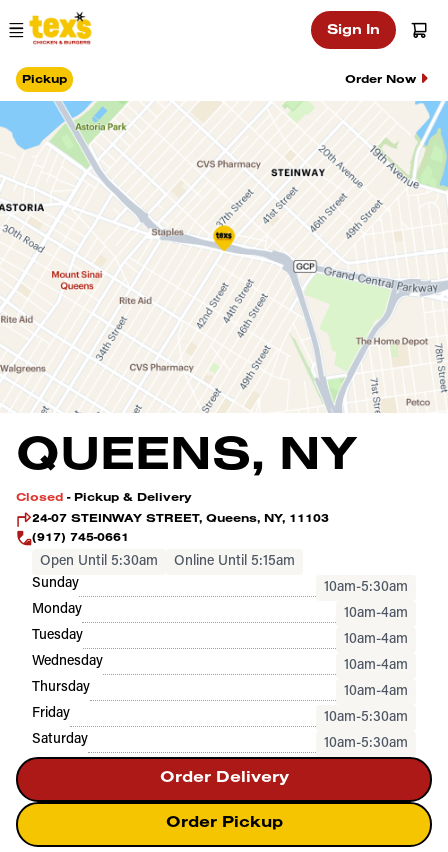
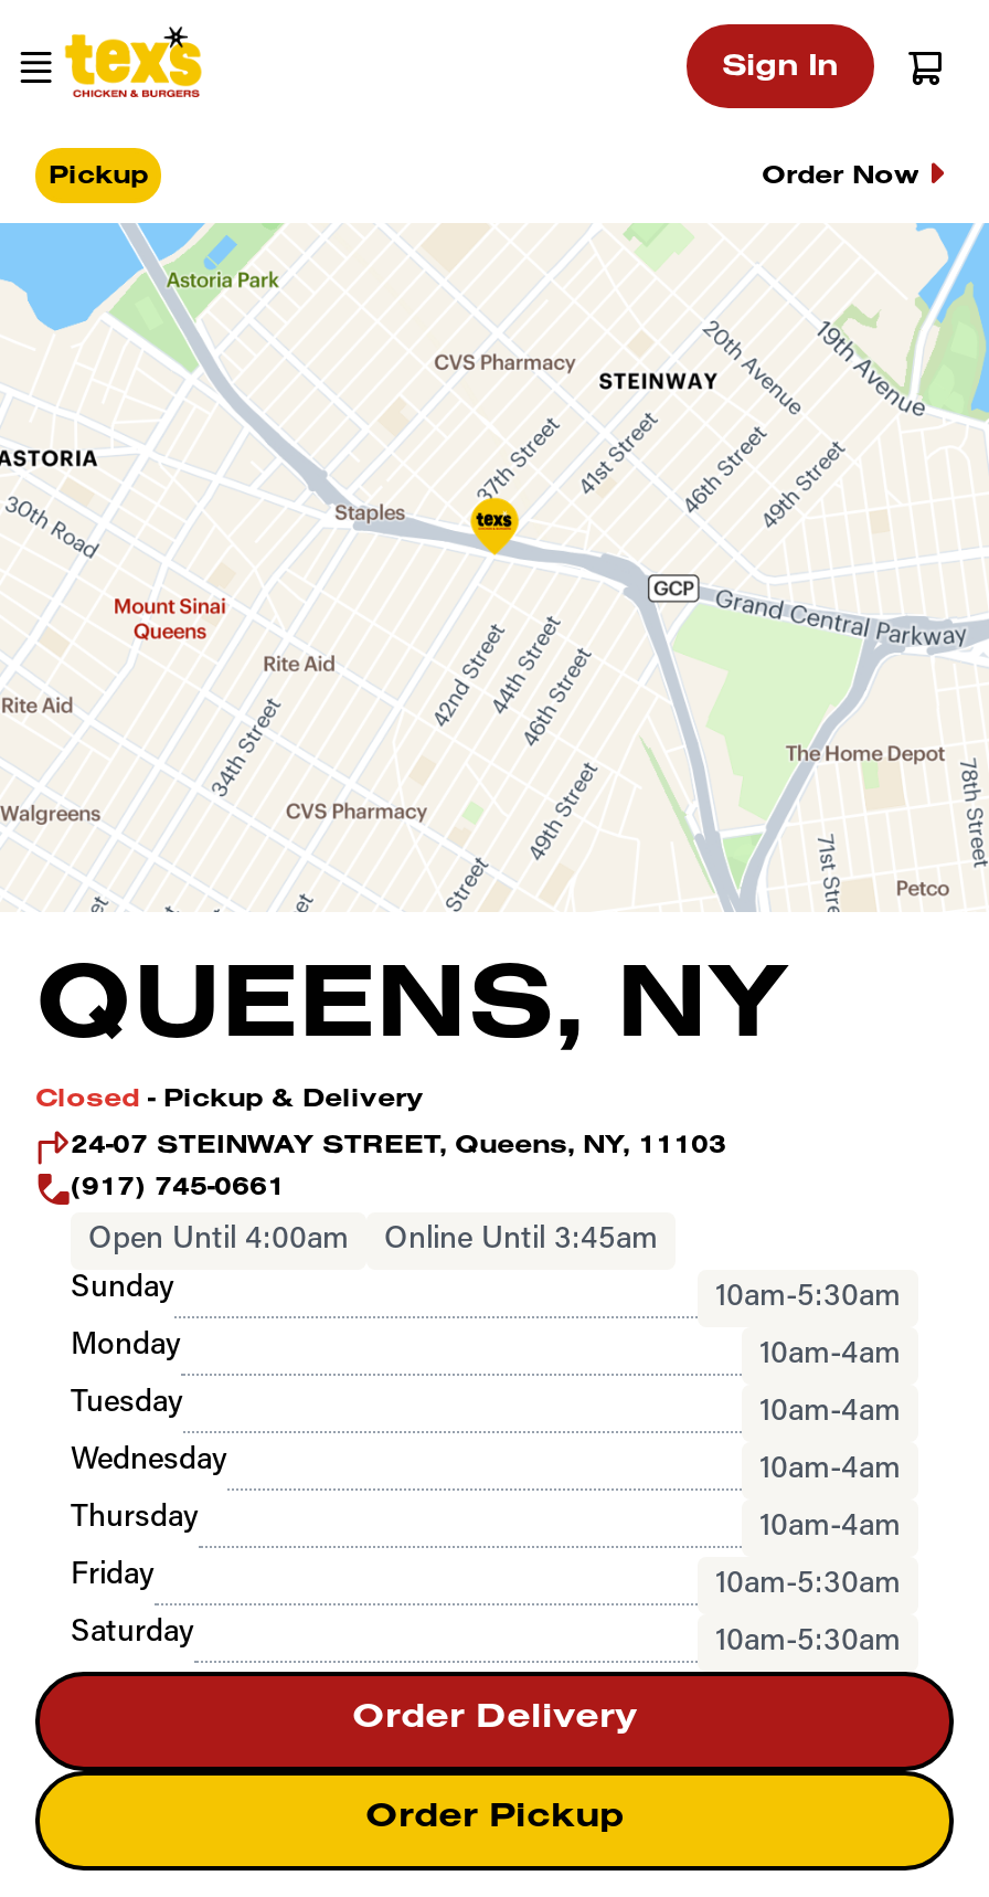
[40,555,158,569] Open Until 5:30am -> [88,1226,349,1257] Open Until 4:00am
[174,555,295,569] Online Until 5:15am -> [384,1226,658,1257] Online Until 3:45am

